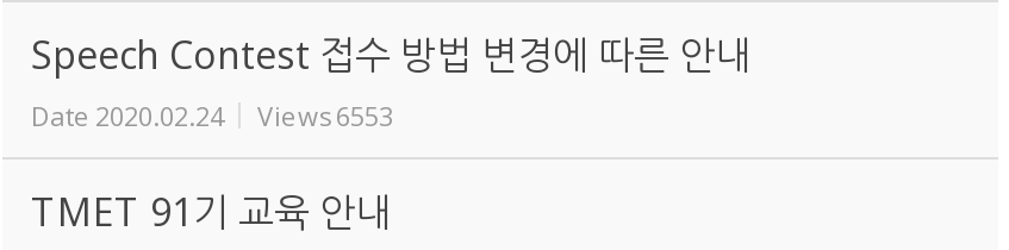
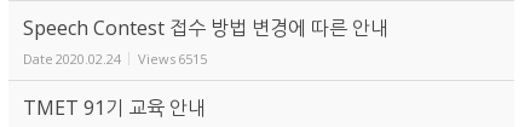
[31,97,393,132] Date 2020.02.24 Views 6553 -> [23,49,207,67] Date 2020.02.24 Views 6515

